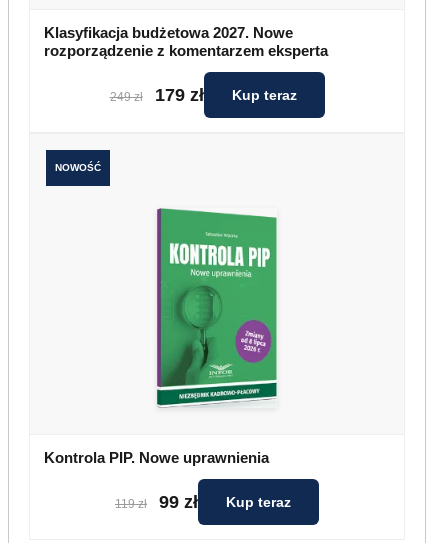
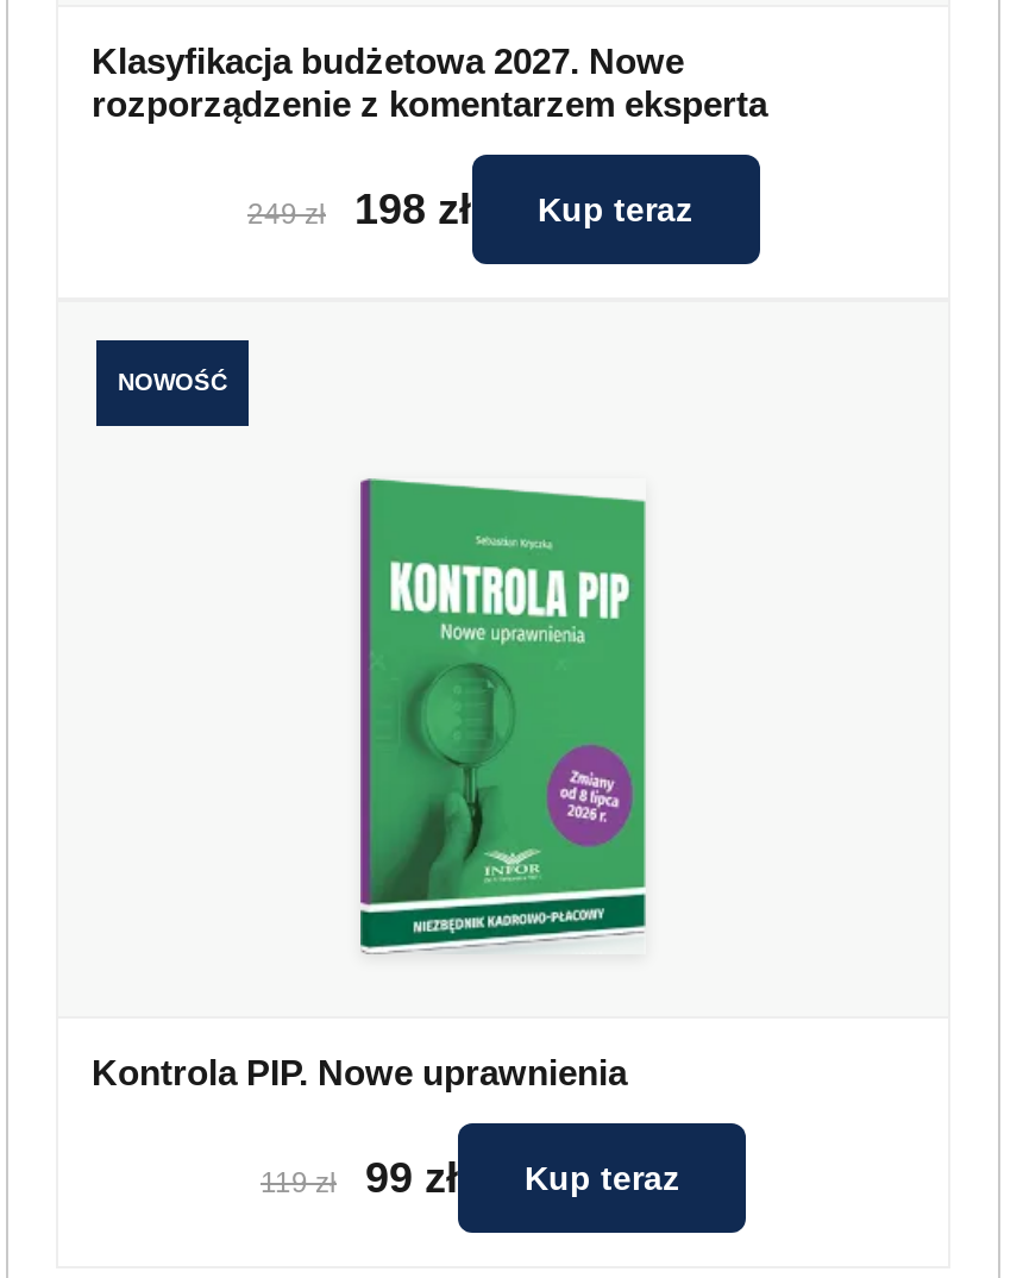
[154,85,203,105] 179 zł -> [354,185,471,233] 198 zł

